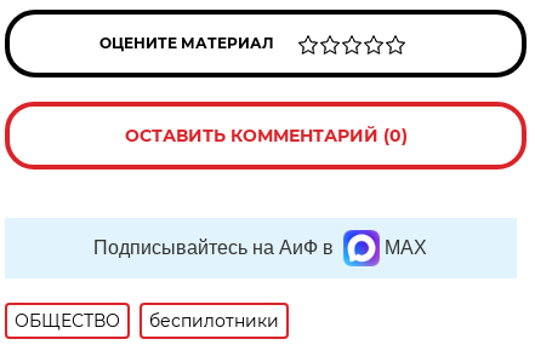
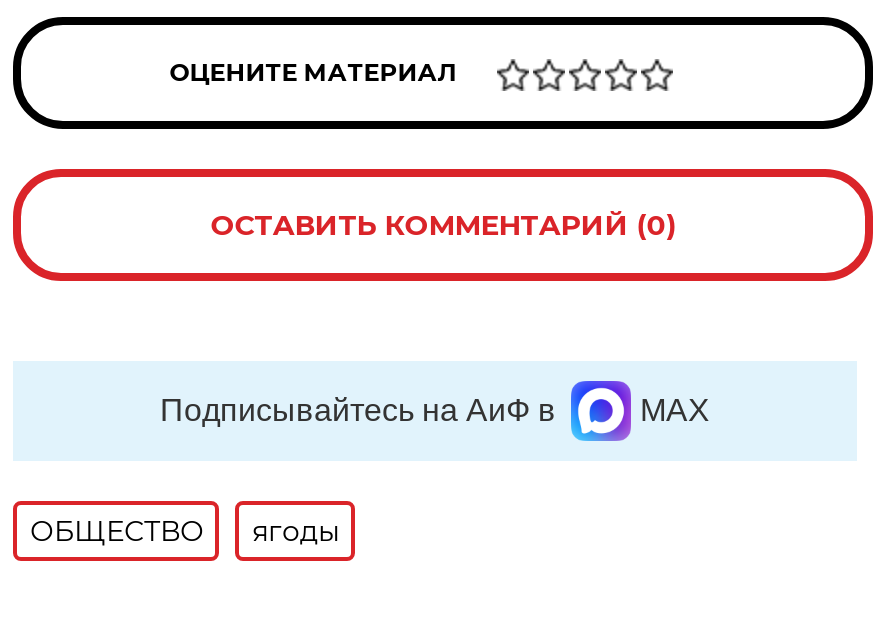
[150,310,280,332] беспилотники -> [252,513,340,549] ягоды

